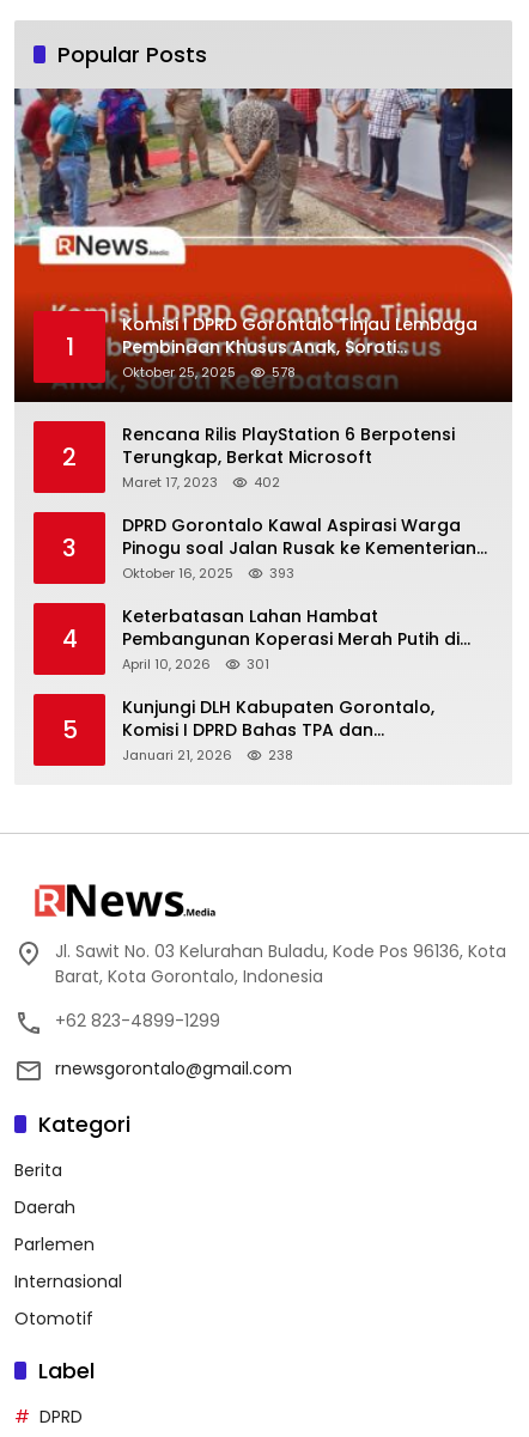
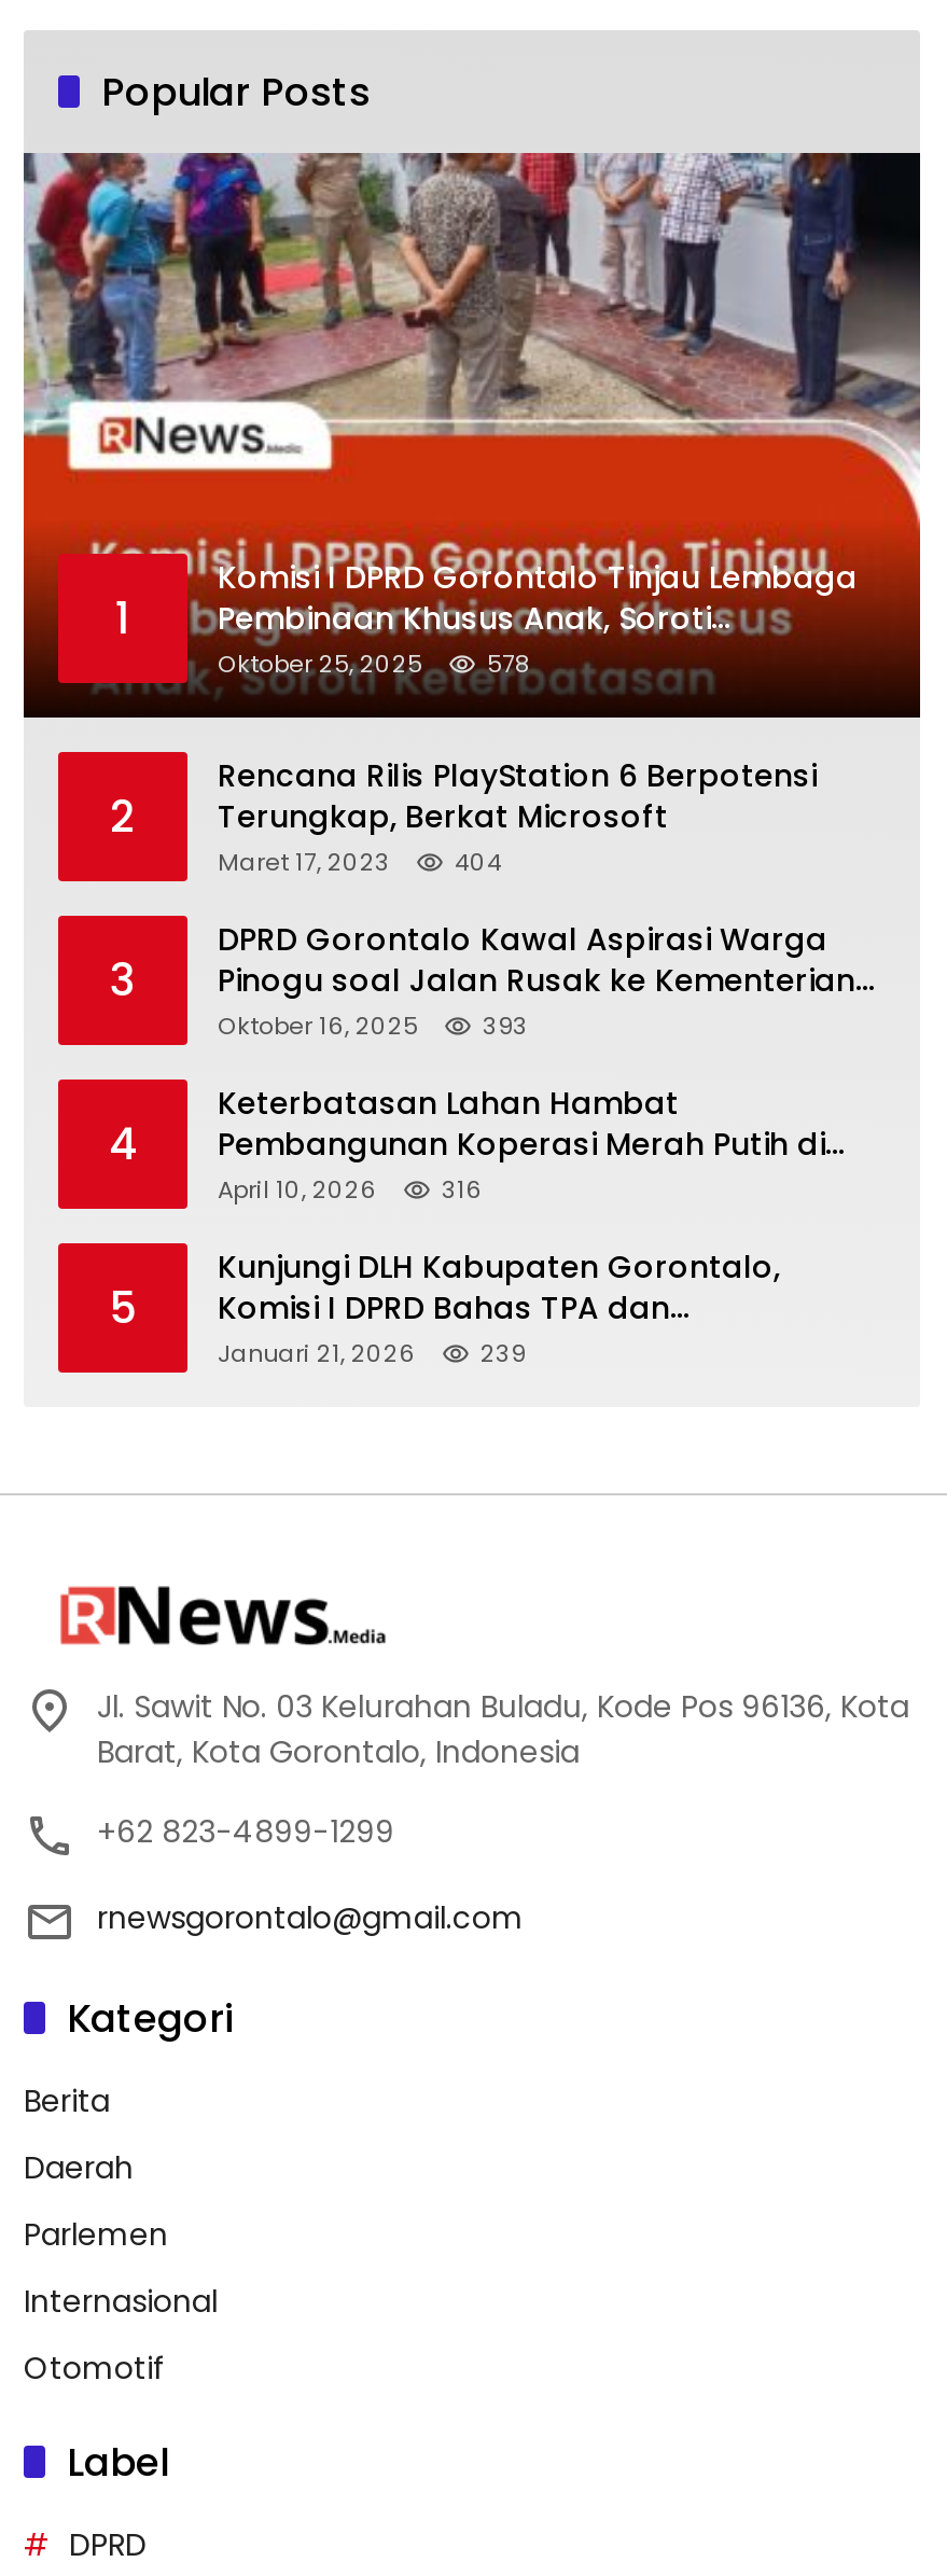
[122,472,280,491] Maret 17, 2023 402 -> [218,844,502,878] Maret 17, 2023 404
[247,654,269,673] 301 -> [442,1171,483,1206] 316
[268,745,293,764] 238 -> [481,1335,526,1370] 239

